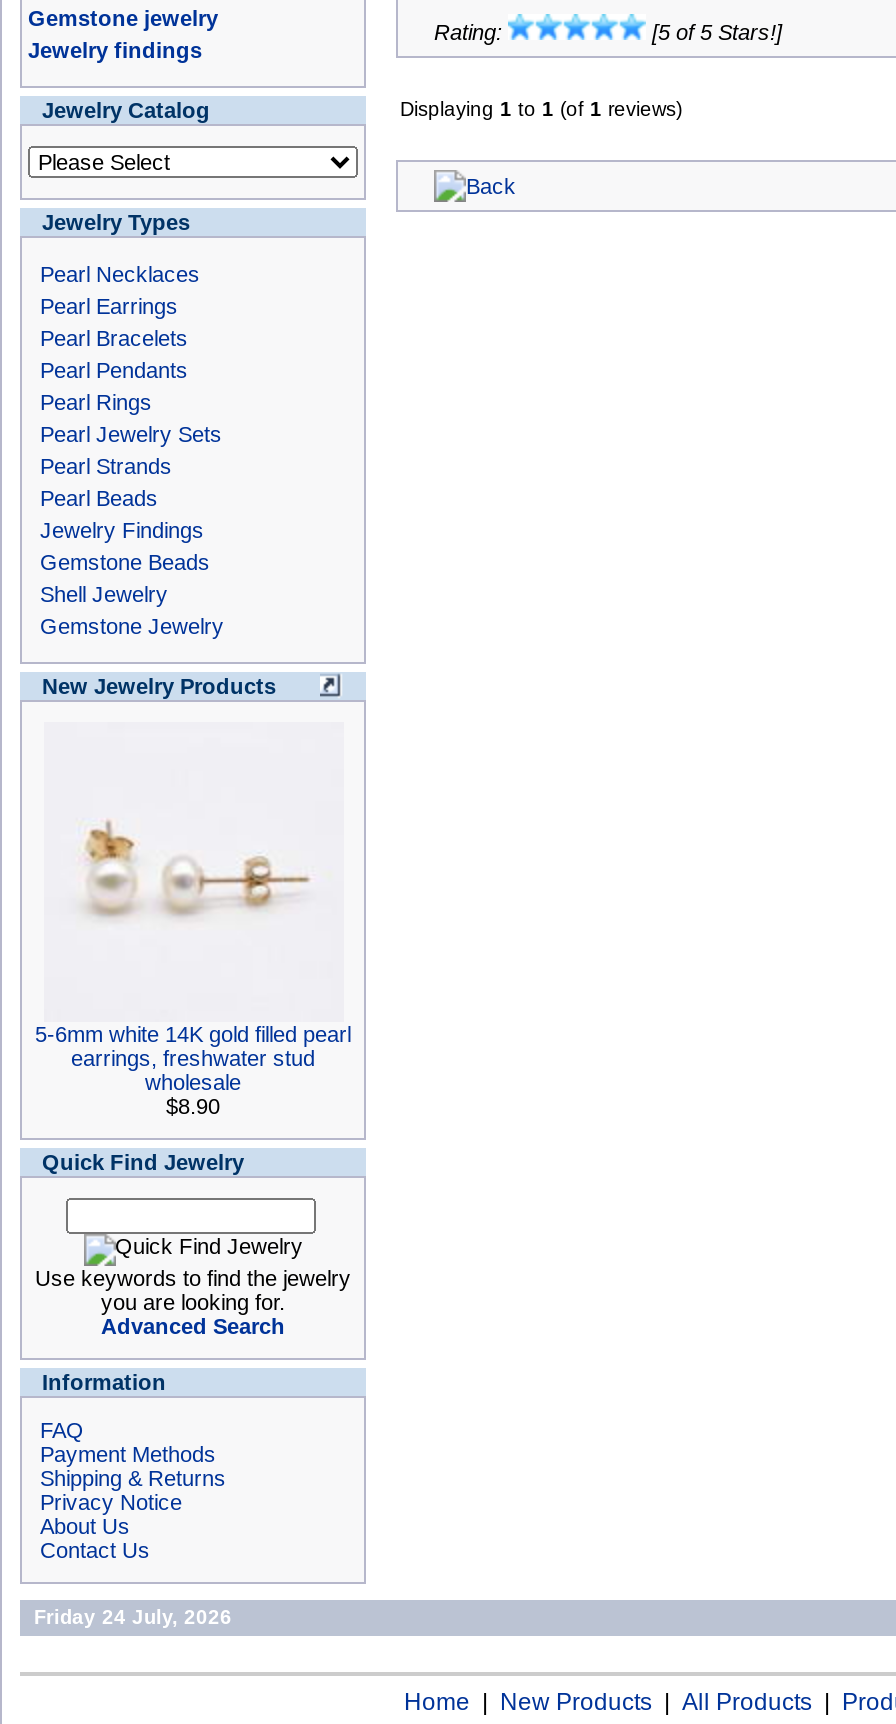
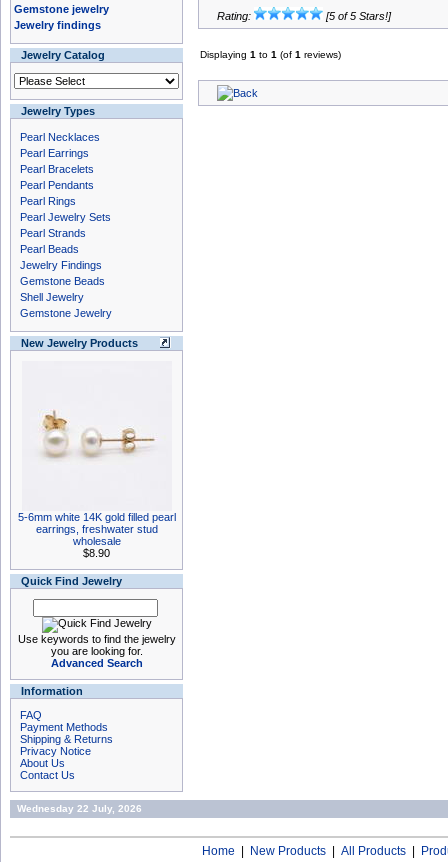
[22,1606,244,1628] Friday 24 July, 2026 -> [11,803,148,814] Wednesday 22 July, 2026

